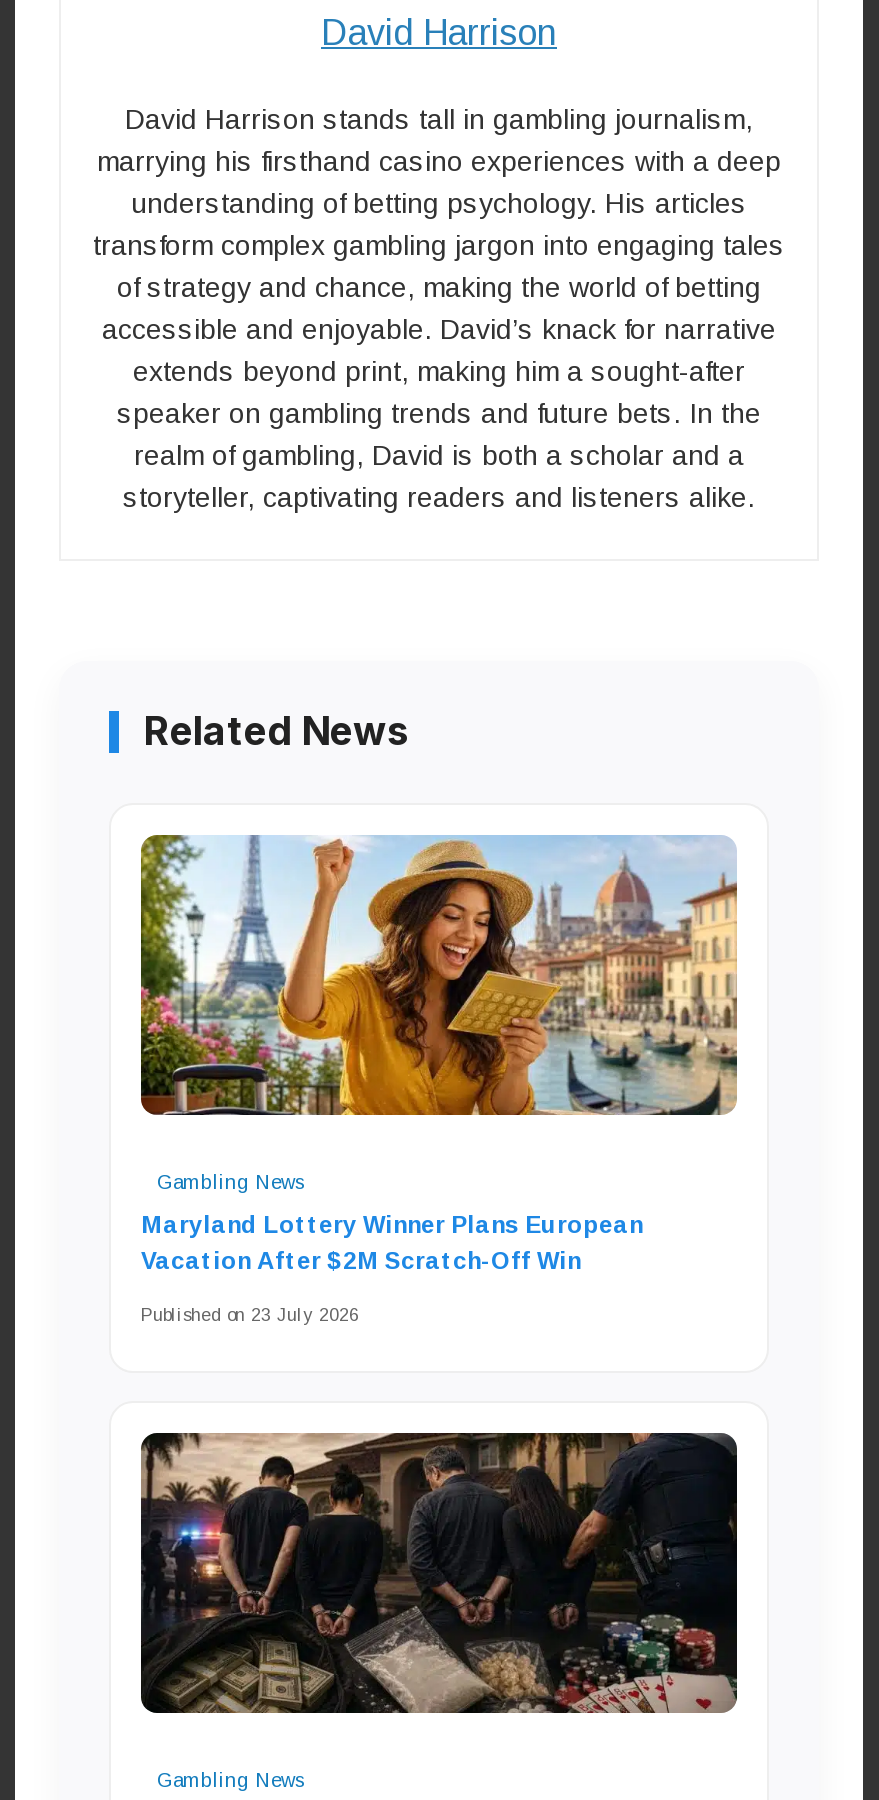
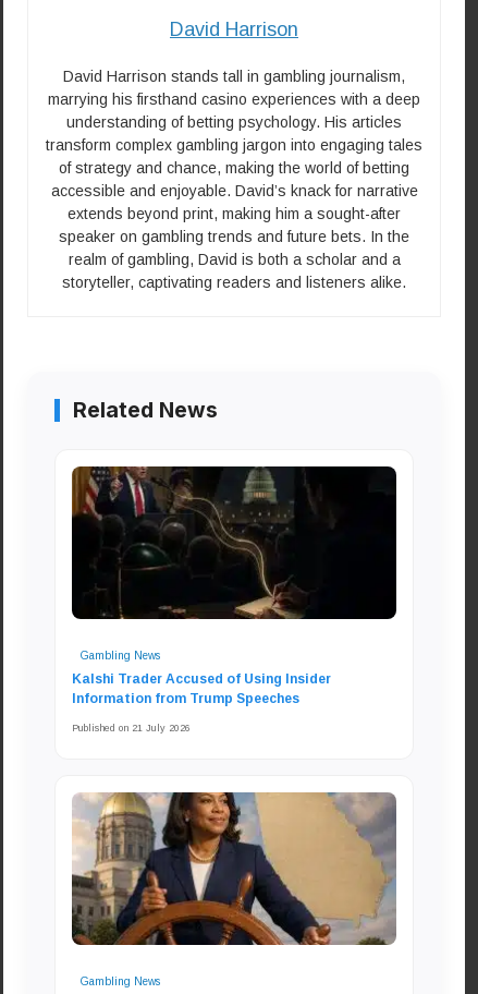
[139,835,739,1117] [image] -> [71,465,397,620] [image]
[141,1211,643,1275] Maryland Lottery Winner Plans European | Vacation After $2M Scratch-Off Win -> [72,672,331,706] Kalshi Trader Accused of Using Insider | Information from Trump Speeches
[141,1305,359,1325] Published on 23 July 2026 -> [72,723,191,734] Published on 21 July 2026
[139,1431,739,1715] [image] -> [72,791,397,946] [image]

